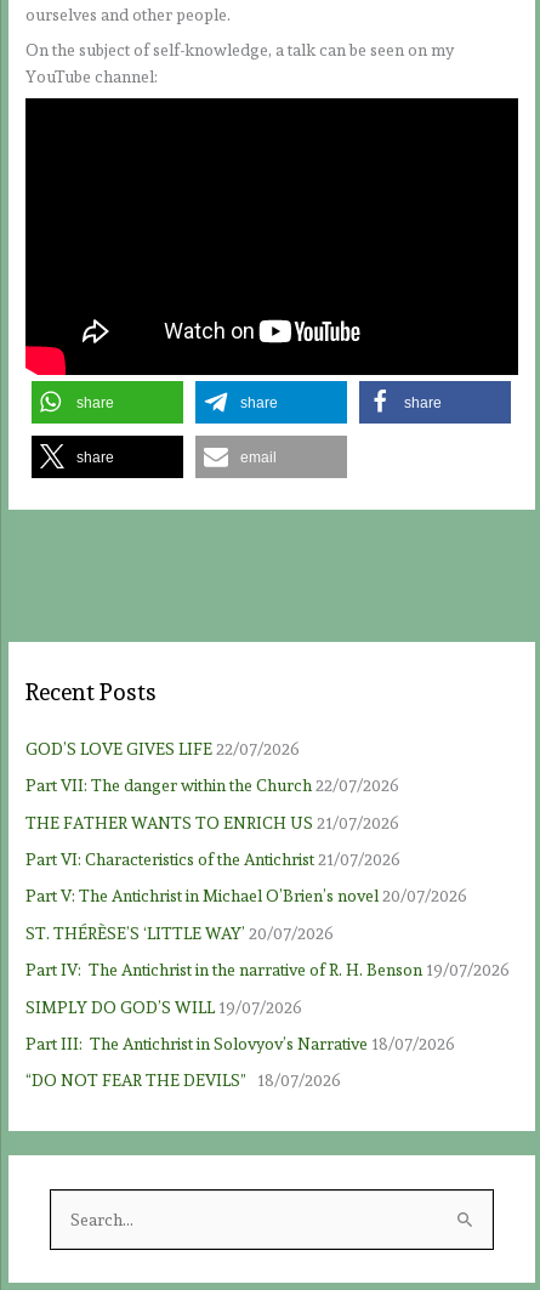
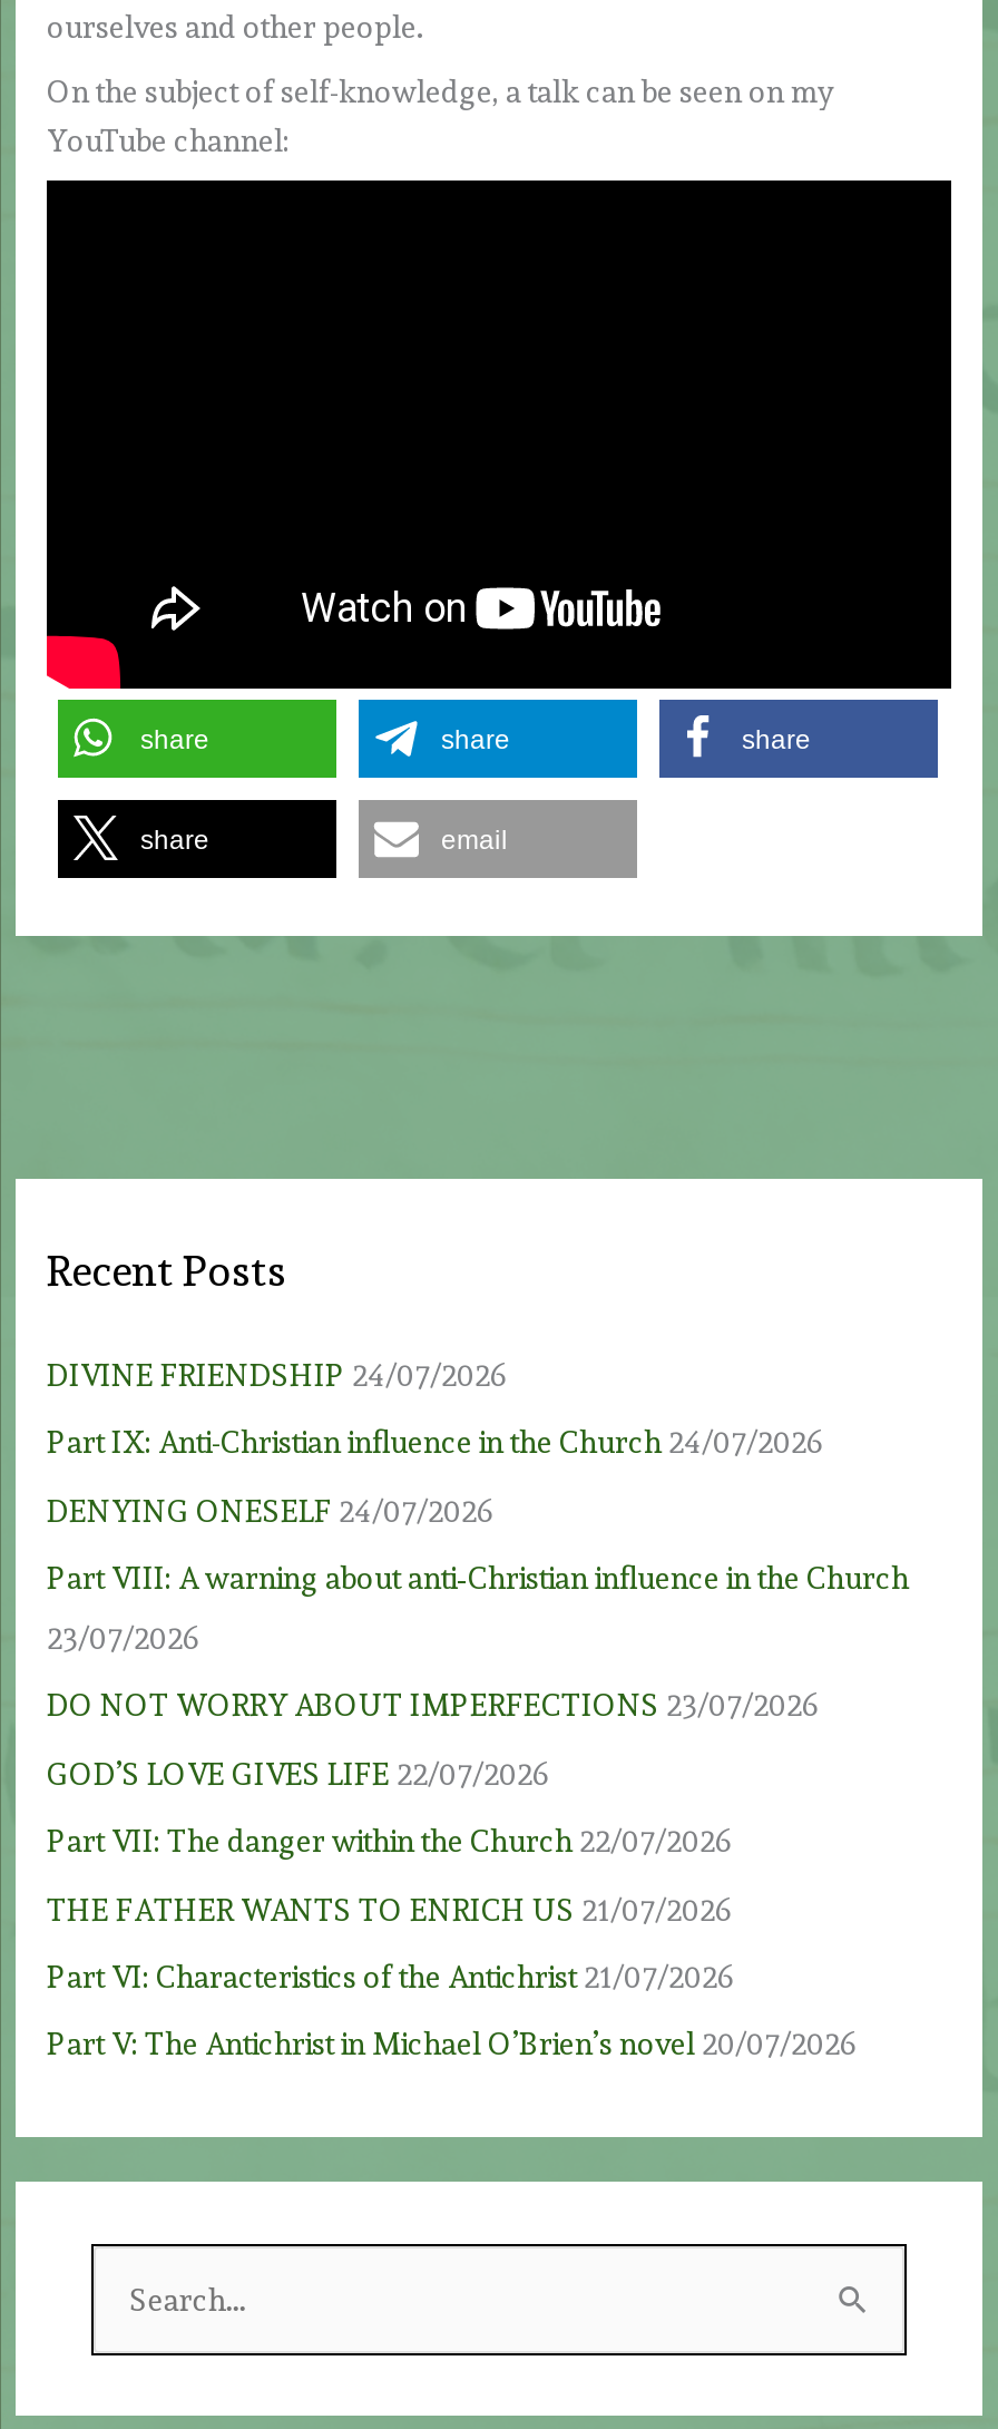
none -> [47,1357,909,1723] DIVINE FRIENDSHIP 24/07/2026 | Part IX: Anti-Christian influence in the Church 24/07/2026 | DENYING ONESELF 24/07/2026 | Part VIII: A warning about anti‑Christian influence in the Church | 23/07/2026 | DO NOT WORRY ABOUT IMPERFECTIONS 23/07/2026
moved [25,739,467,906] -> [47,1756,858,2062]: GOD’S LOVE GIVES LIFE 22/07/2026 | Part VII: The danger within the Church 22/07/2026 | THE FATHER WANTS TO ENRICH US 21/07/2026 | Part VI: Characteristics of the Antichrist 21/07/2026 | Part V: The Antichrist in Michael O’Brien’s novel 20/07/2026
[25,923,510,1090] ST. THÉRÈSE’S ‘LITTLE WAY’ 20/07/2026 | Part IV: The Antichrist in the narrative of R. H. Benson 19/07/2026 | SIMPLY DO GOD’S WILL 19/07/2026 | Part III: The Antichrist in Solovyov’s Narrative 18/07/2026 | “DO NOT FEAR THE DEVILS” 18/07/2026 -> none

